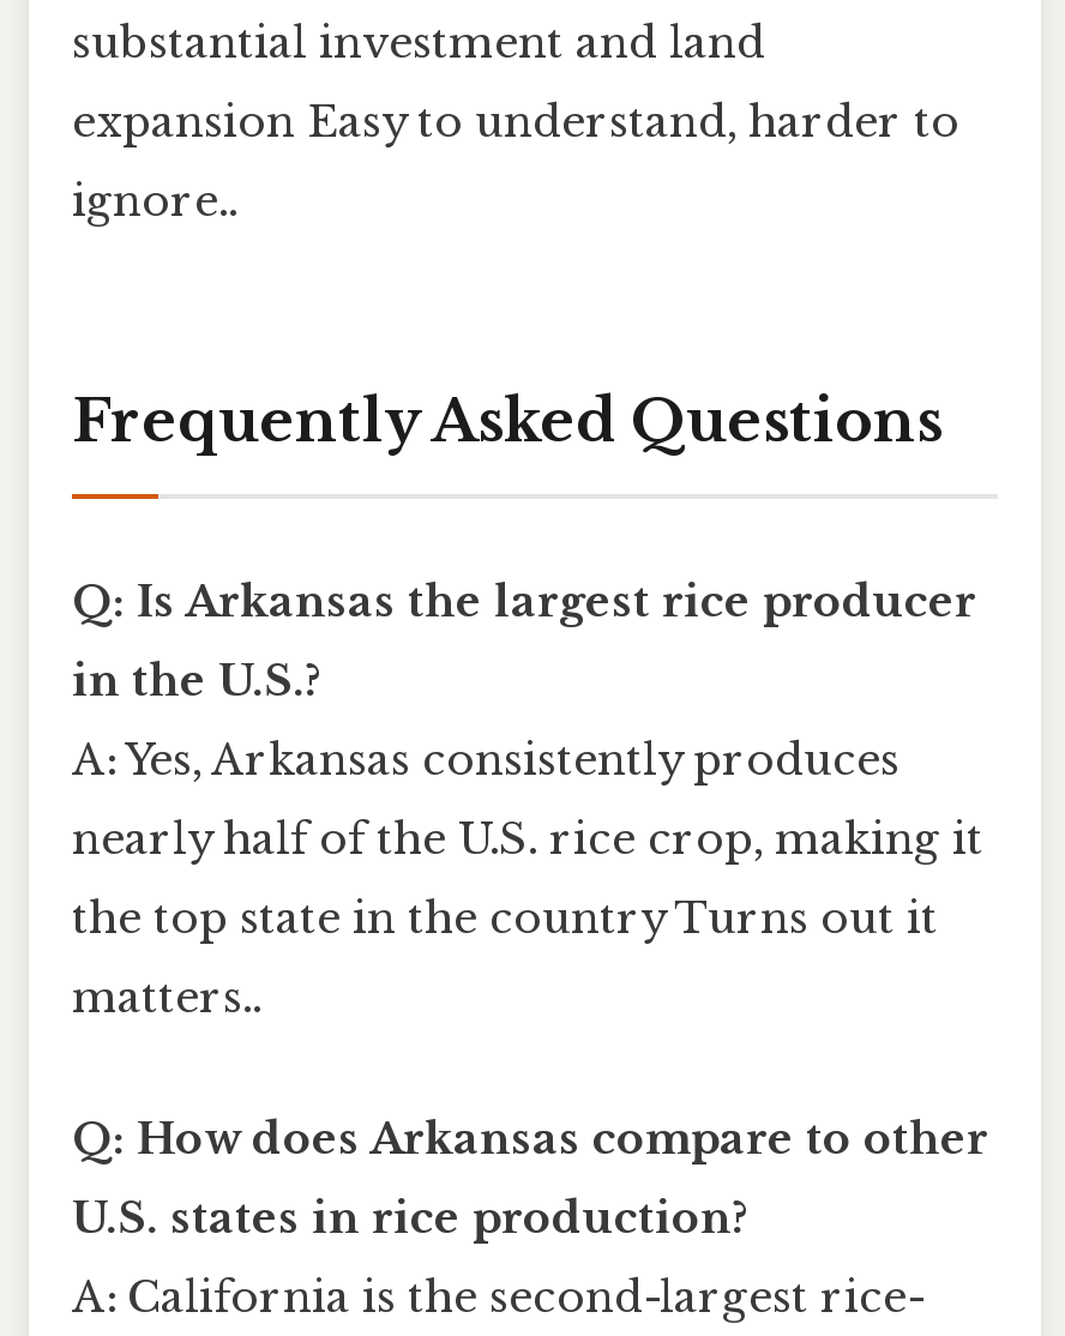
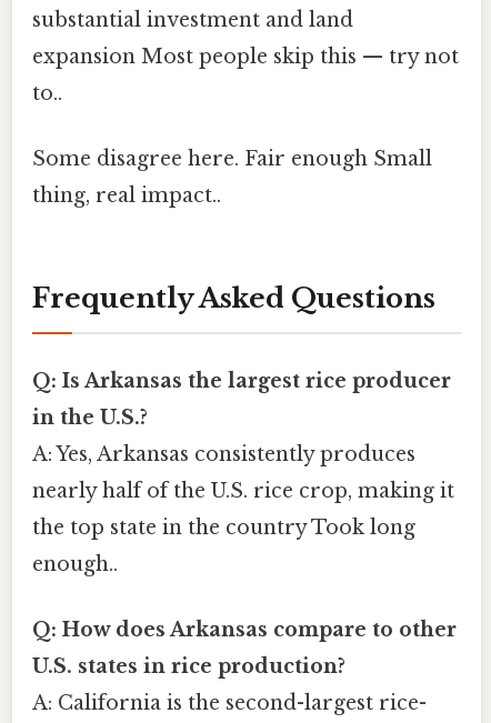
[72,95,959,227] expansion Easy to understand, harder to | ignore.. -> [32,44,459,207] expansion Most people skip this — try not | to.. | Some disagree here. Fair enough Small | thing, real impact..
[72,891,938,944] the top state in the country Turns out it -> [32,515,415,540] the top state in the country Took long
[72,970,261,1023] matters.. -> [32,552,118,576] enough..

